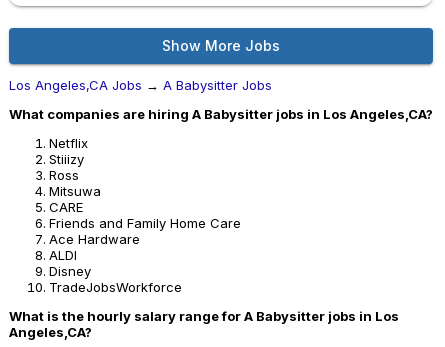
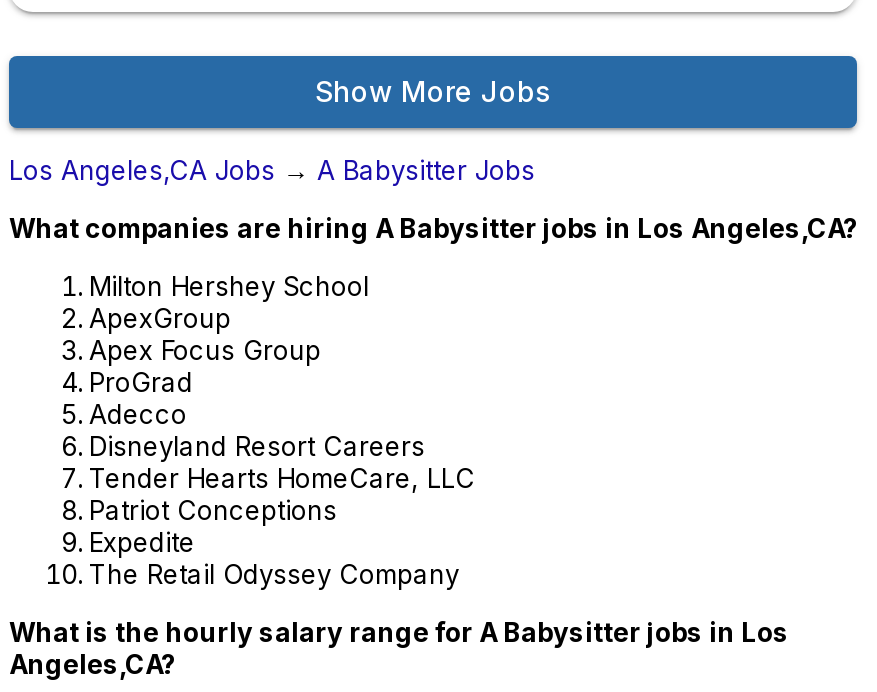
[49,135,241,295] Netflix | Stiiizy | Ross | Mitsuwa | CARE | Friends and Family Home Care | Ace Hardware | ALDI | Disney | TradeJobsWorkforce -> [89,270,475,590] Milton Hershey School | ApexGroup | Apex Focus Group | ProGrad | Adecco | Disneyland Resort Careers | Tender Hearts HomeCare, LLC | Patriot Conceptions | Expedite | The Retail Odyssey Company

